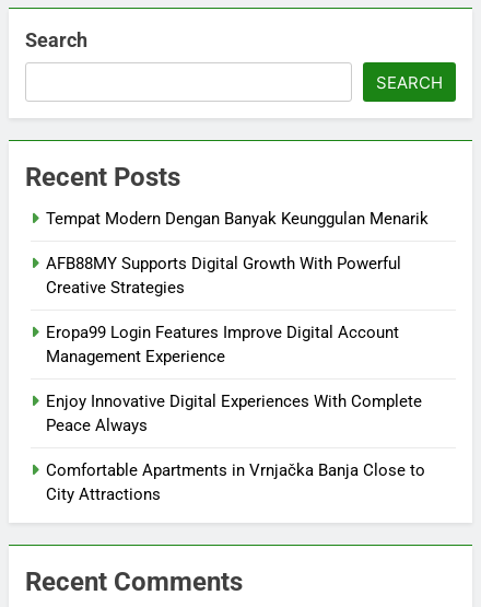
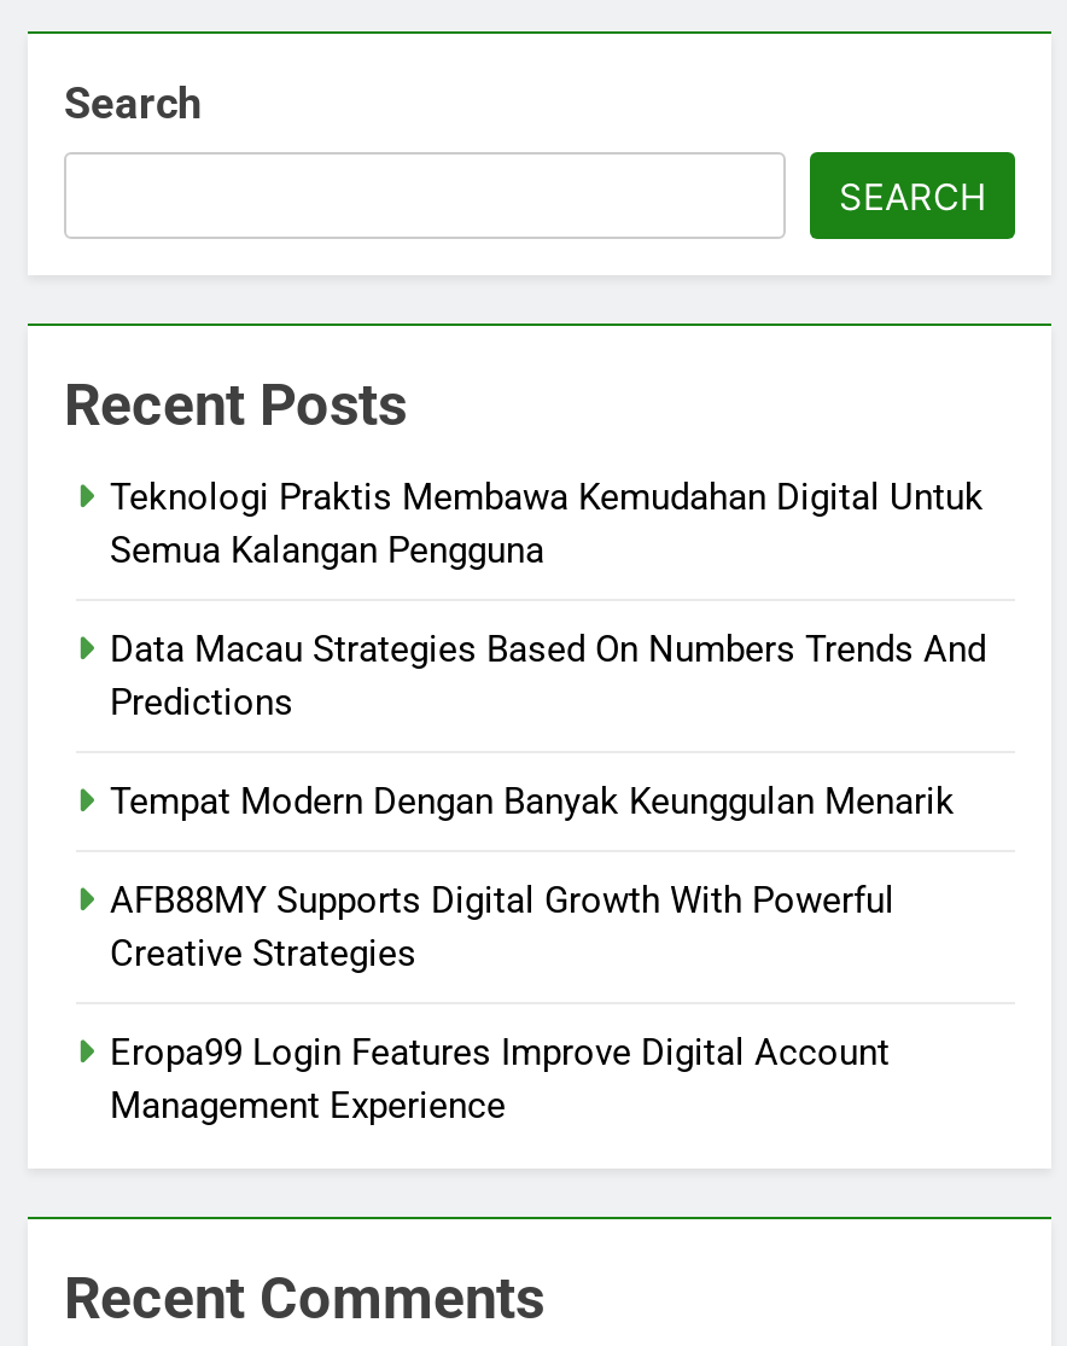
none -> [110,476,986,724] Teknologi Praktis Membawa Kemudahan Digital Untuk | Semua Kalangan Pengguna | Data Macau Strategies Based On Numbers Trends And | Predictions
moved [46,209,429,366] -> [110,780,955,1128]: Tempat Modern Dengan Banyak Keunggulan Menarik | AFB88MY Supports Digital Growth With Powerful | Creative Strategies | Eropa99 Login Features Improve Digital Account | Management Experience
[46,392,425,504] Enjoy Innovative Digital Experiences With Complete | Peace Always | Comfortable Apartments in Vrnjačka Banja Close to | City Attractions -> none

